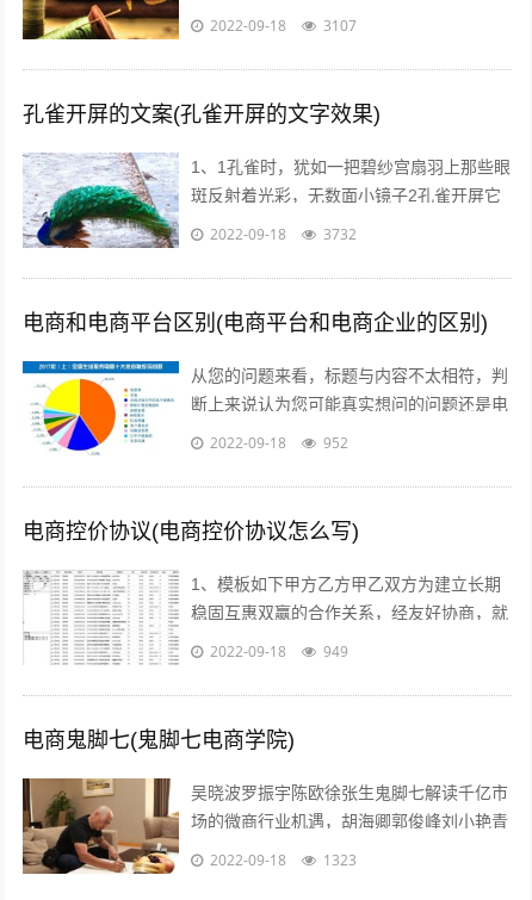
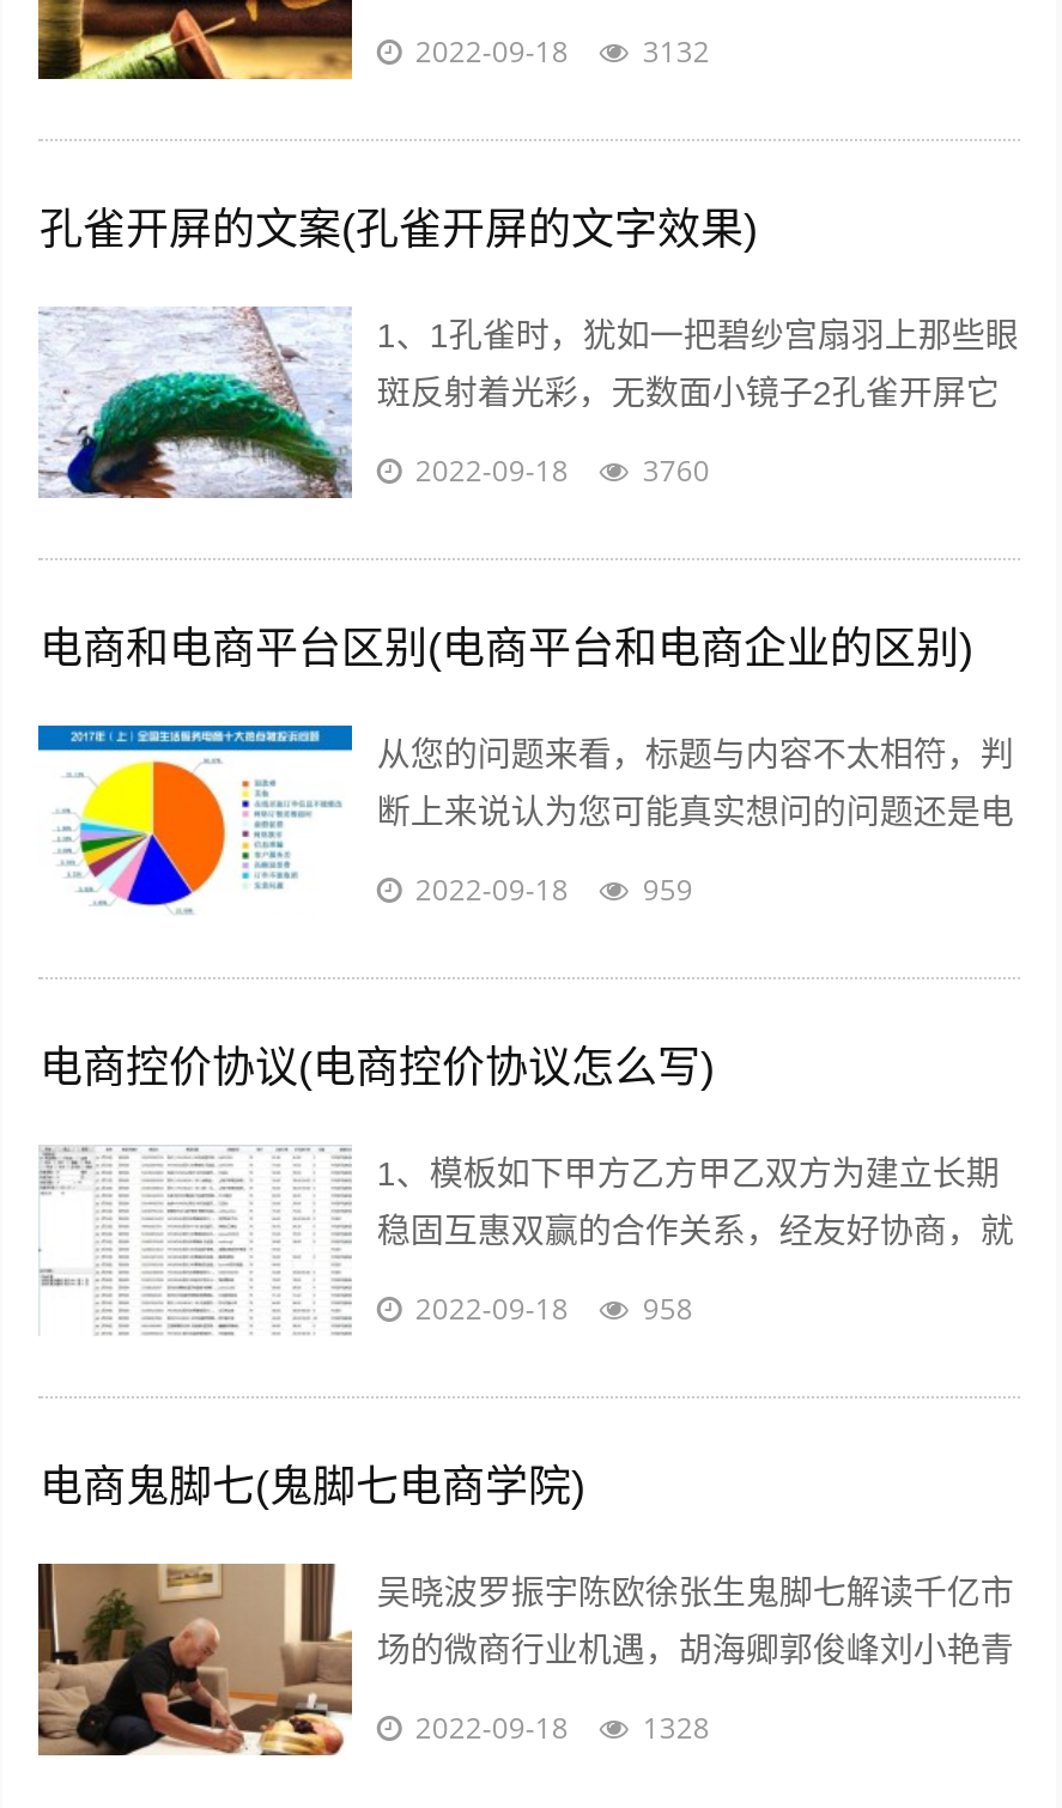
[324,16,357,36] 3107 -> [643,32,710,72] 3132
[324,224,357,245] 3732 -> [643,451,710,491] 3760
[324,433,349,453] 952 -> [643,870,693,910] 959
[324,642,349,662] 949 -> [643,1289,693,1330] 958
[324,850,357,870] 1323 -> [643,1708,710,1749] 1328

